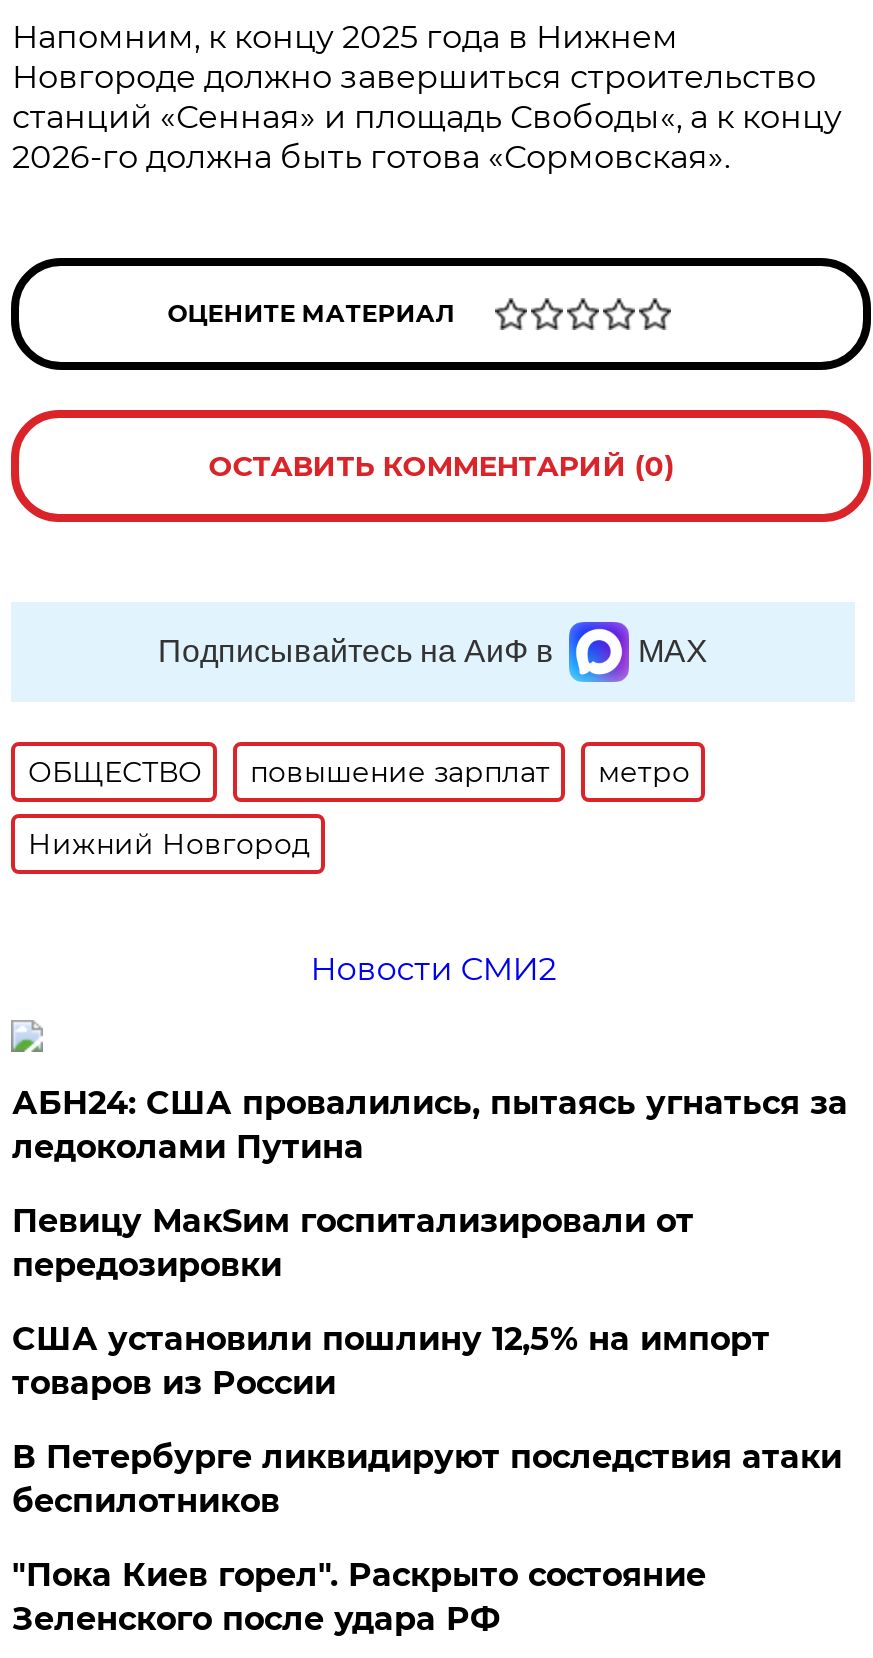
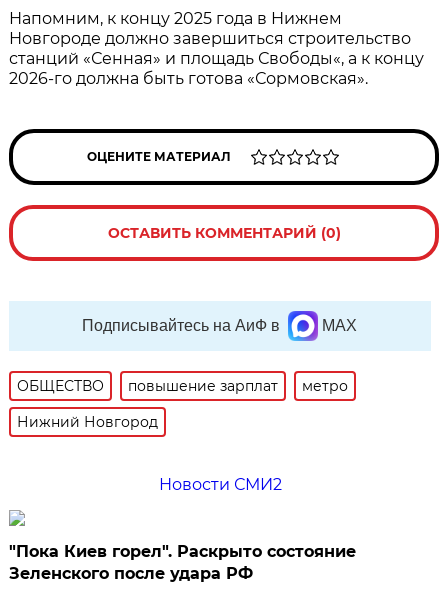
[12,1083,848,1519] АБН24: США провалились, пытаясь угнаться за | ледоколами Путина | Певицу МакSим госпитализировали от | передозировки | США установили пошлину 12,5% на импорт | товаров из России | В Петербурге ликвидируют последствия атаки | беспилотников -> none

